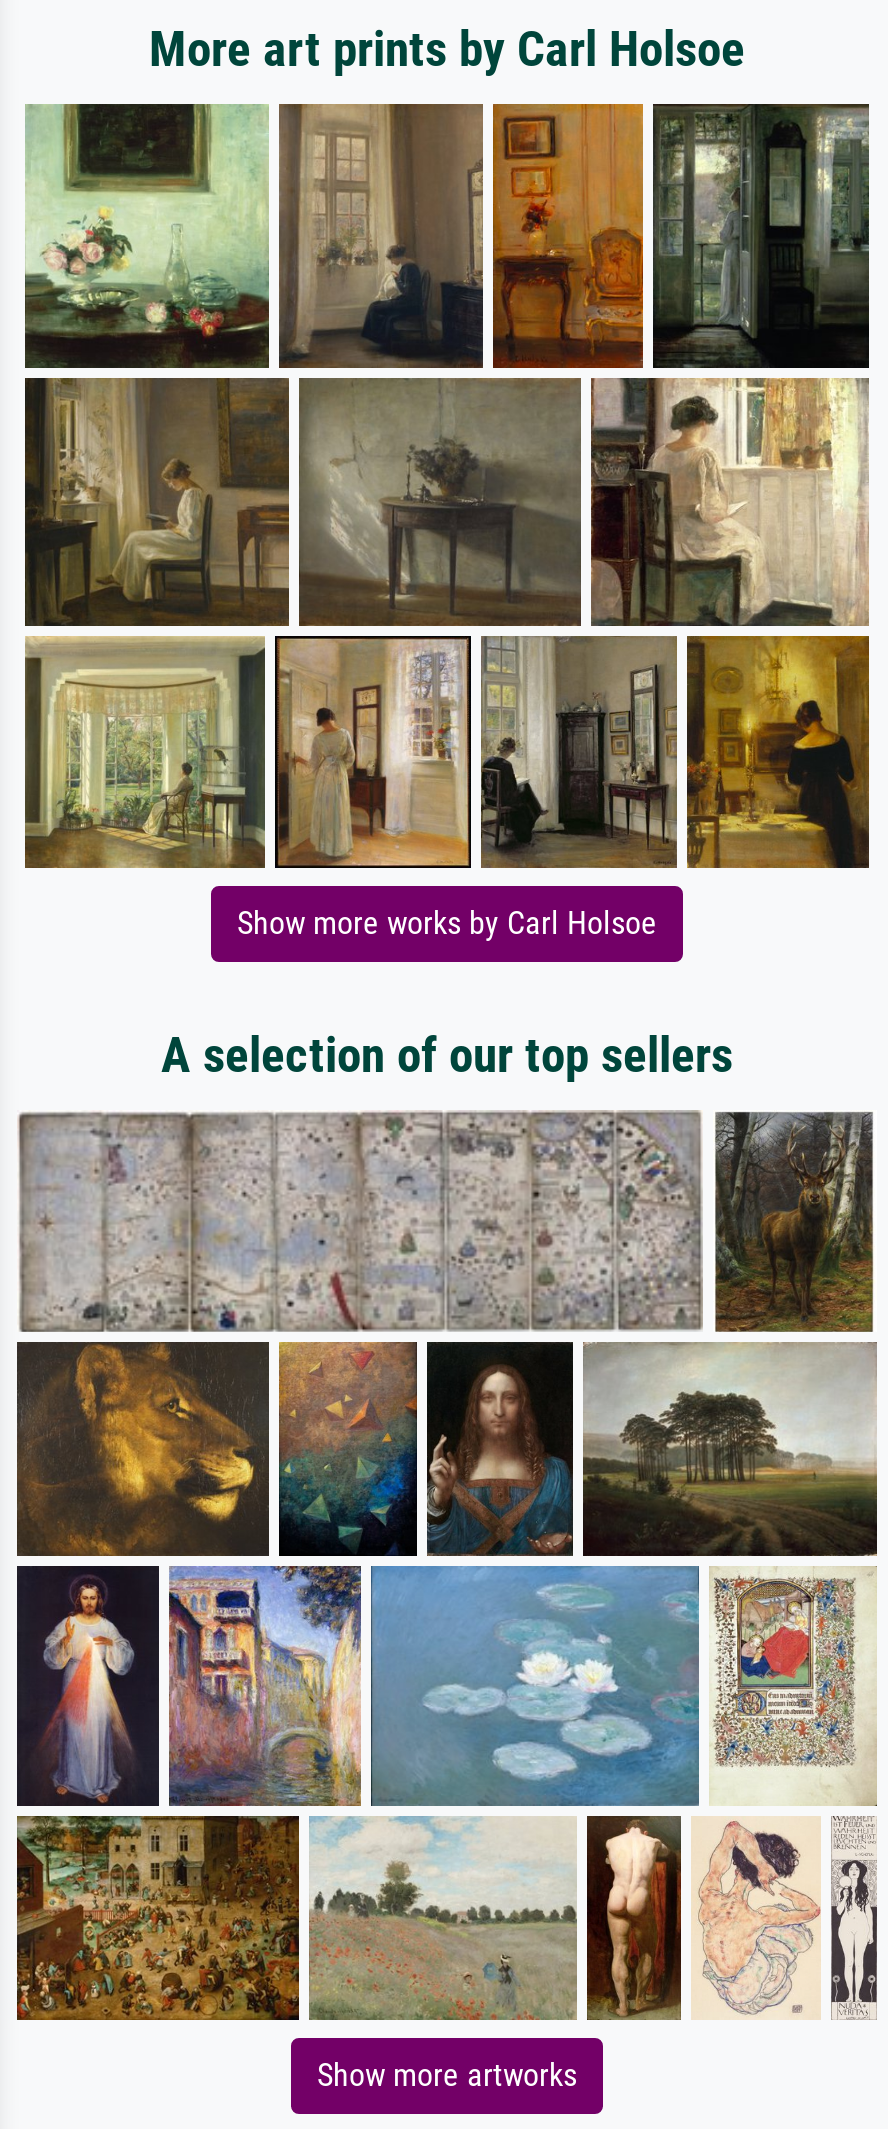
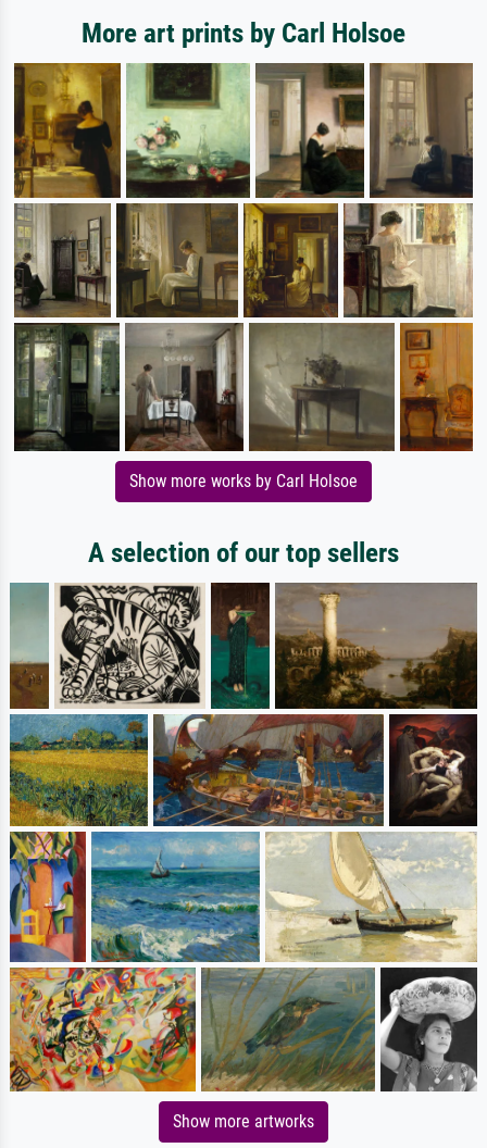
[23,102,871,870] [image] -> [13,62,474,452] [image]
[15,1108,879,2020] [image] -> [9,582,478,1093] [image]

